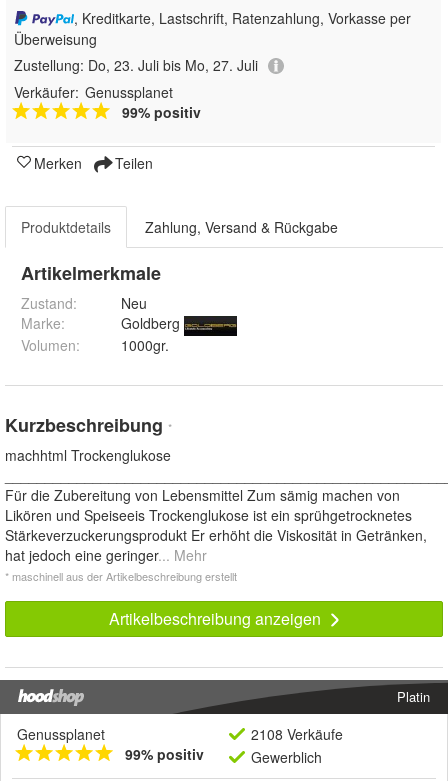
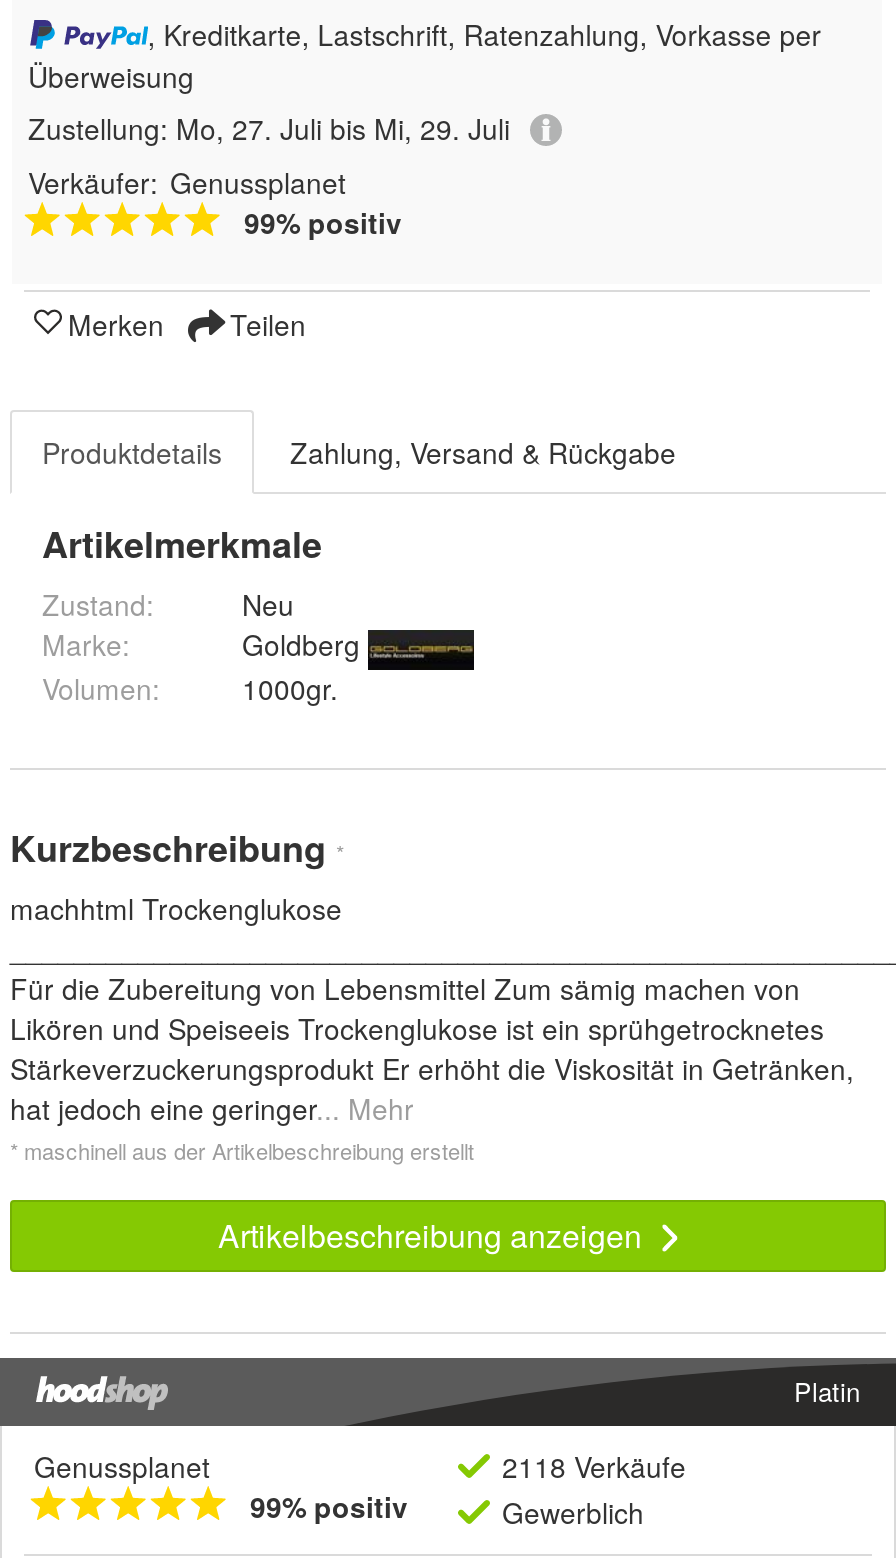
[14,55,258,75] Zustellung: Do, 23. Juli bis Mo, 27. Juli -> [28,108,510,148] Zustellung: Mo, 27. Juli bis Mi, 29. Juli
[251,724,343,744] 2108 Verkäufe -> [502,1447,686,1487] 2118 Verkäufe

